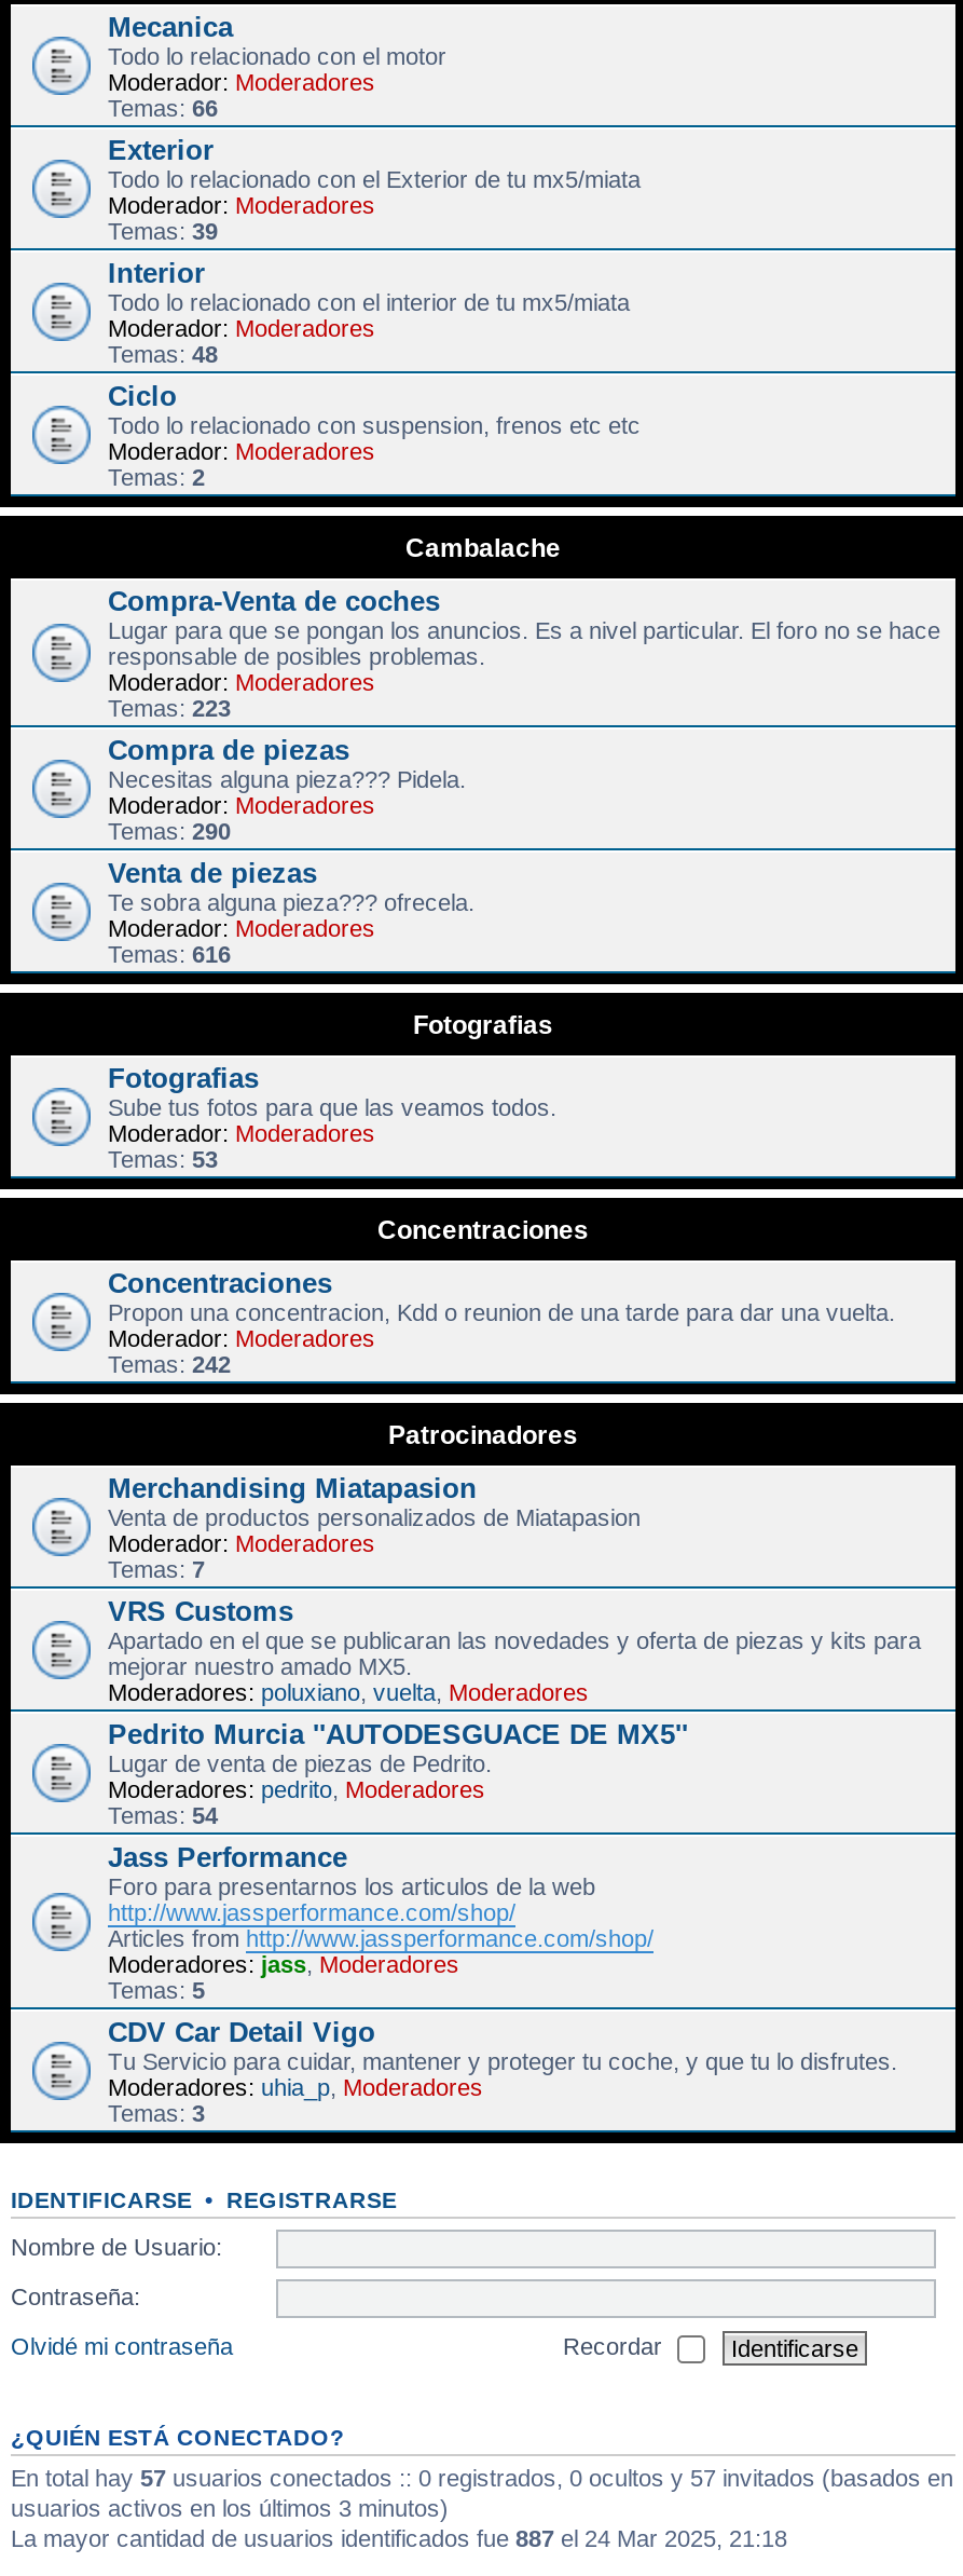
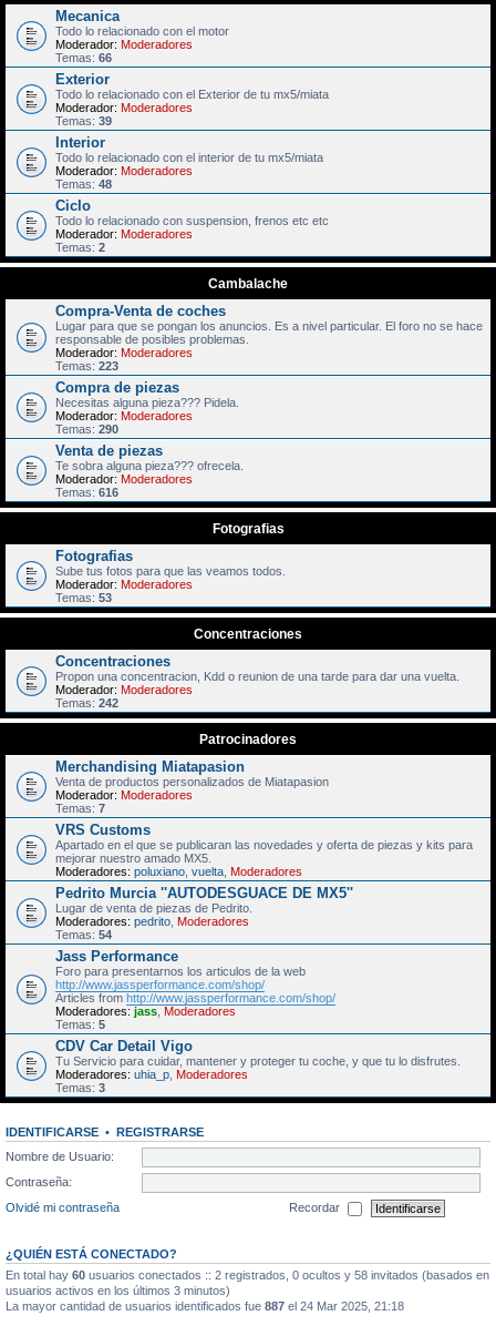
[11,2464,953,2490] En total hay 57 usuarios conectados :: 0 registrados, 0 ocultos y 57 invitados (basados en -> [6,1268,489,1281] En total hay 60 usuarios conectados :: 2 registrados, 0 ocultos y 58 invitados (basados en

